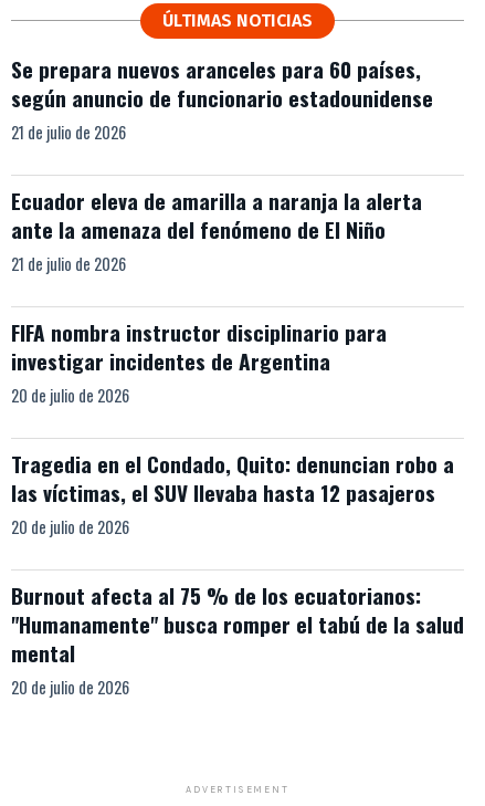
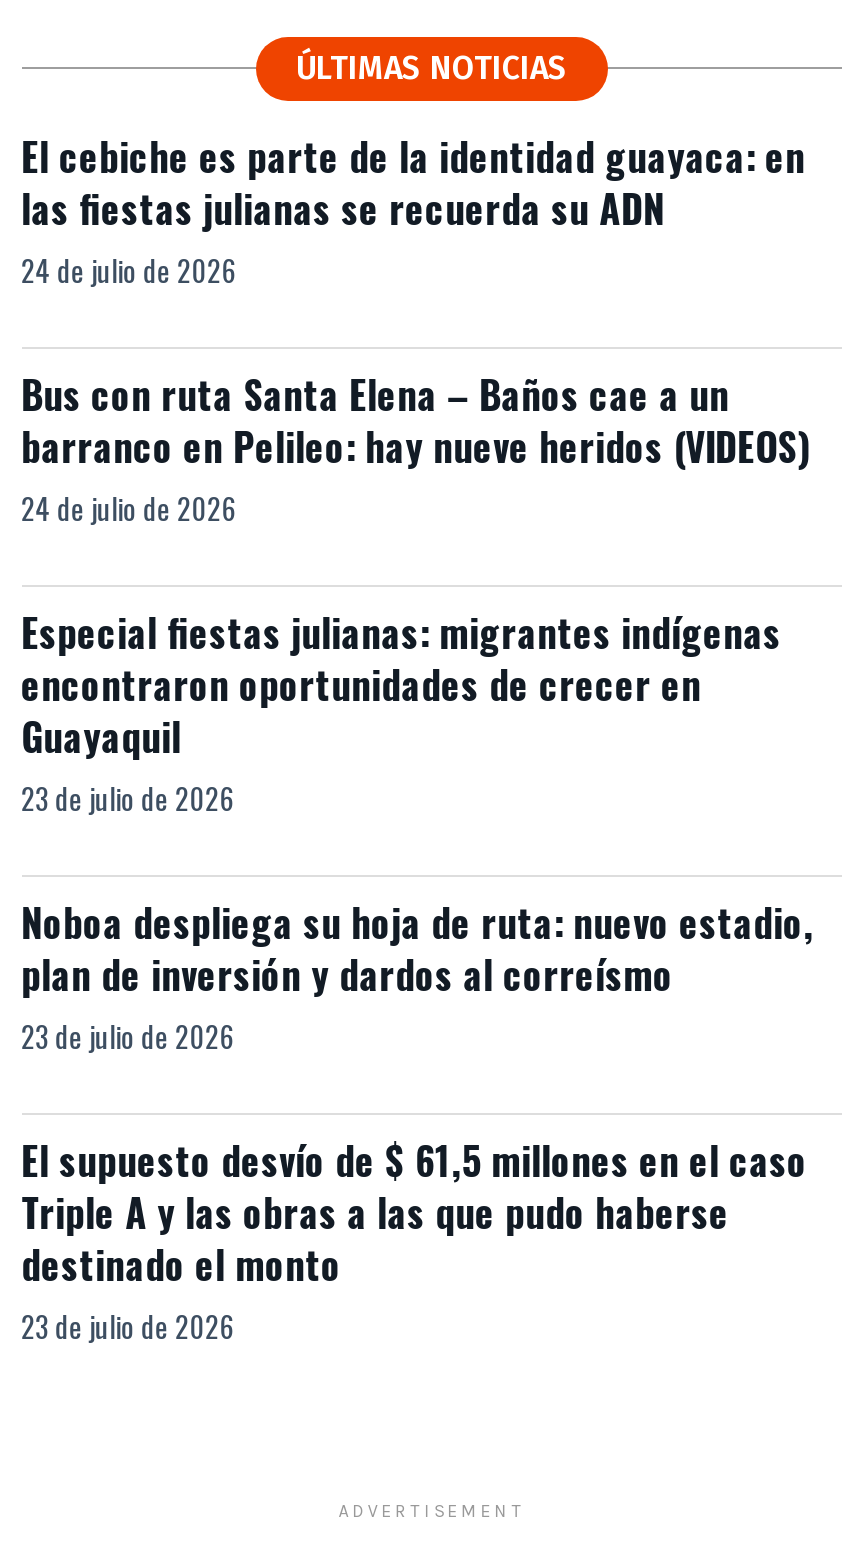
[11,53,433,144] Se prepara nuevos aranceles para 60 países, | según anuncio de funcionario estadounidense | 21 de julio de 2026 -> [21,127,805,291] El cebiche es parte de la identidad guayaca: en | las fiestas julianas se recuerda su ADN | 24 de julio de 2026
[11,185,422,275] Ecuador eleva de amarilla a naranja la alerta | ante la amenaza del fenómeno de El Niño | 21 de julio de 2026 -> [21,365,809,529] Bus con ruta Santa Elena – Baños cae a un | barranco en Pelileo: hay nueve heridos (VIDEOS) | 24 de julio de 2026
[11,316,386,407] FIFA nombra instructor disciplinario para | investigar incidentes de Argentina | 20 de julio de 2026 -> [21,603,781,819] Especial fiestas julianas: migrantes indígenas | encontraron oportunidades de crecer en | Guayaquil | 23 de julio de 2026
[11,448,454,538] Tragedia en el Condado, Quito: denuncian robo a | las víctimas, el SUV llevaba hasta 12 pasajeros | 20 de julio de 2026 -> [21,893,813,1057] Noboa despliega su hoja de ruta: nuevo estadio, | plan de inversión y dardos al correísmo | 23 de julio de 2026
[11,579,464,699] Burnout afecta al 75 % de los ecuatorianos: | "Humanamente" busca romper el tabú de la salud | mental | 20 de julio de 2026 -> [21,1131,807,1347] El supuesto desvío de $ 61,5 millones en el caso | Triple A y las obras a las que pudo haberse | destinado el monto | 23 de julio de 2026

